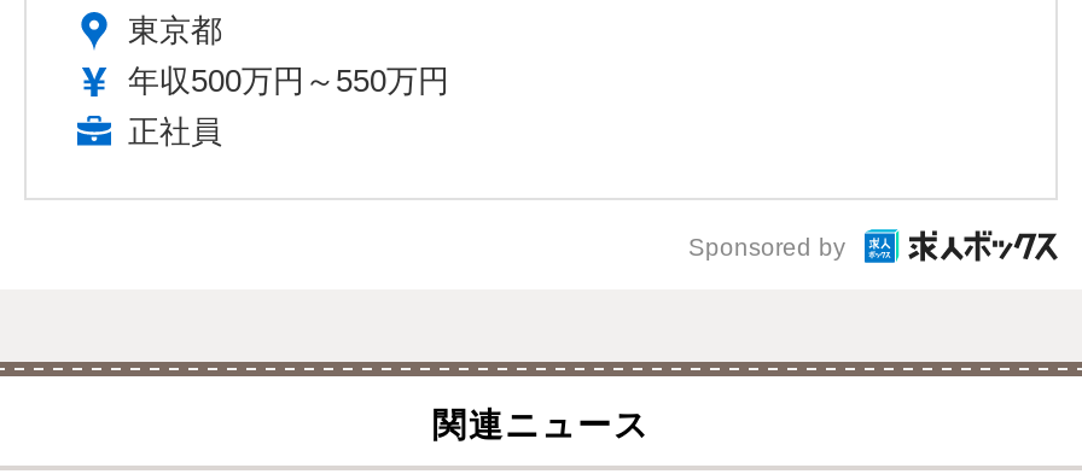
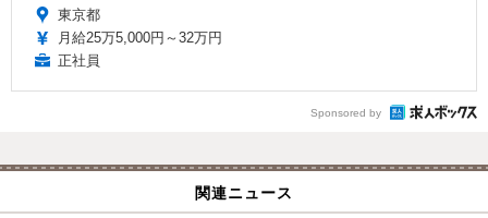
[128,64,449,100] 年収500万円～550万円 -> [58,30,222,46] 月給25万5,000円～32万円

